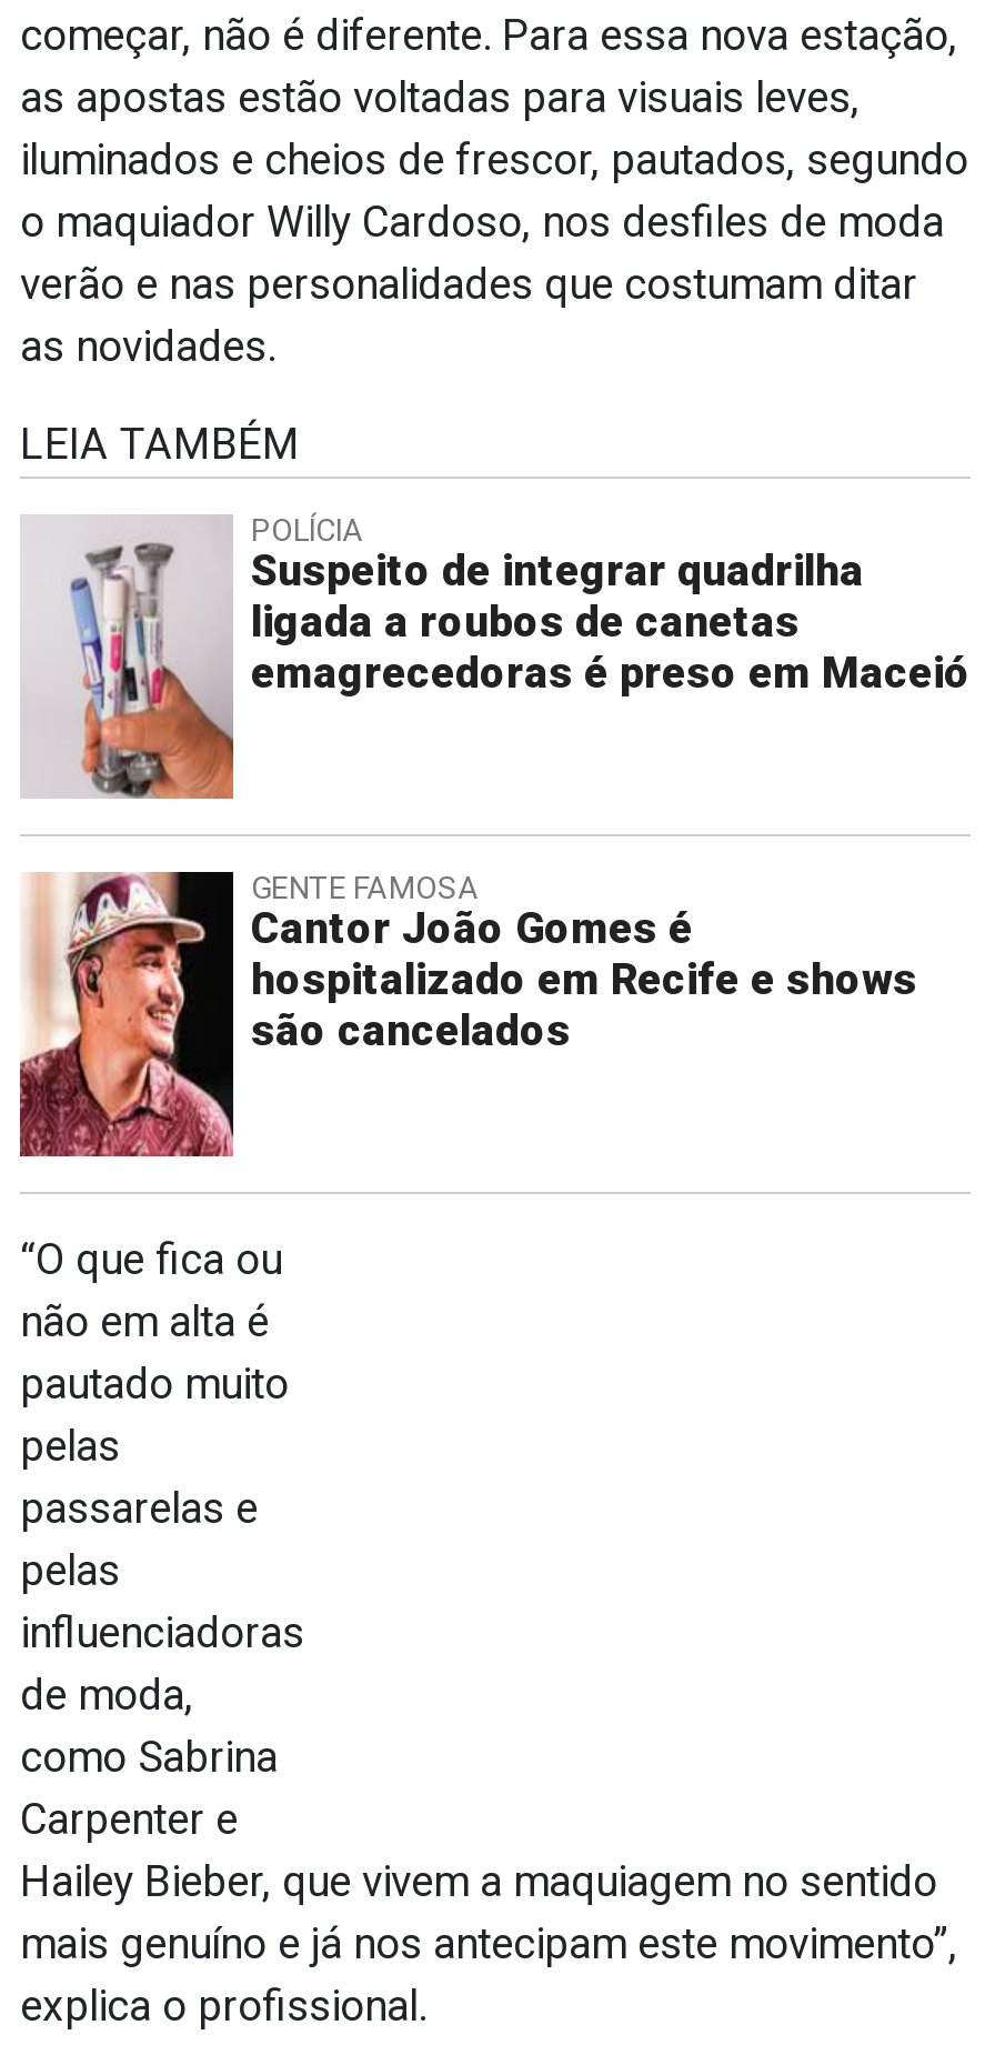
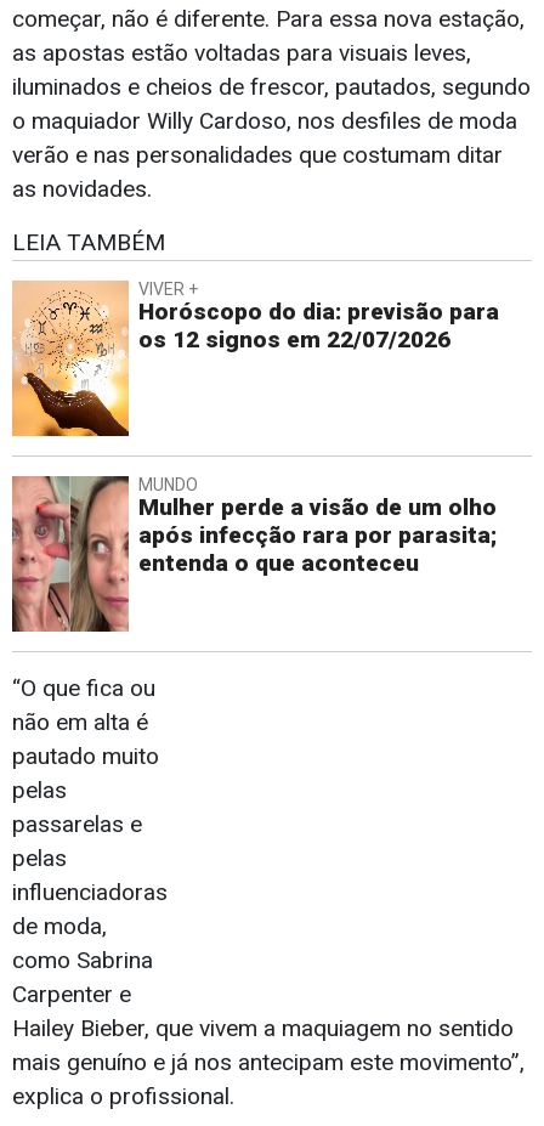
[22,511,971,800] [image] | POLÍCIA | Suspeito de integrar quadrilha | ligada a roubos de canetas | emagrecedoras é preso em Maceió -> [11,279,499,437] [image] | VIVER + | Horóscopo do dia: previsão para | os 12 signos em 22/07/2026
[18,869,917,1157] [image] | GENTE FAMOSA | Cantor João Gomes é | hospitalizado em Recife e shows | são cancelados -> [11,475,497,633] [image] | MUNDO | Mulher perde a visão de um olho | após infecção rara por parasita; | entenda o que aconteceu

